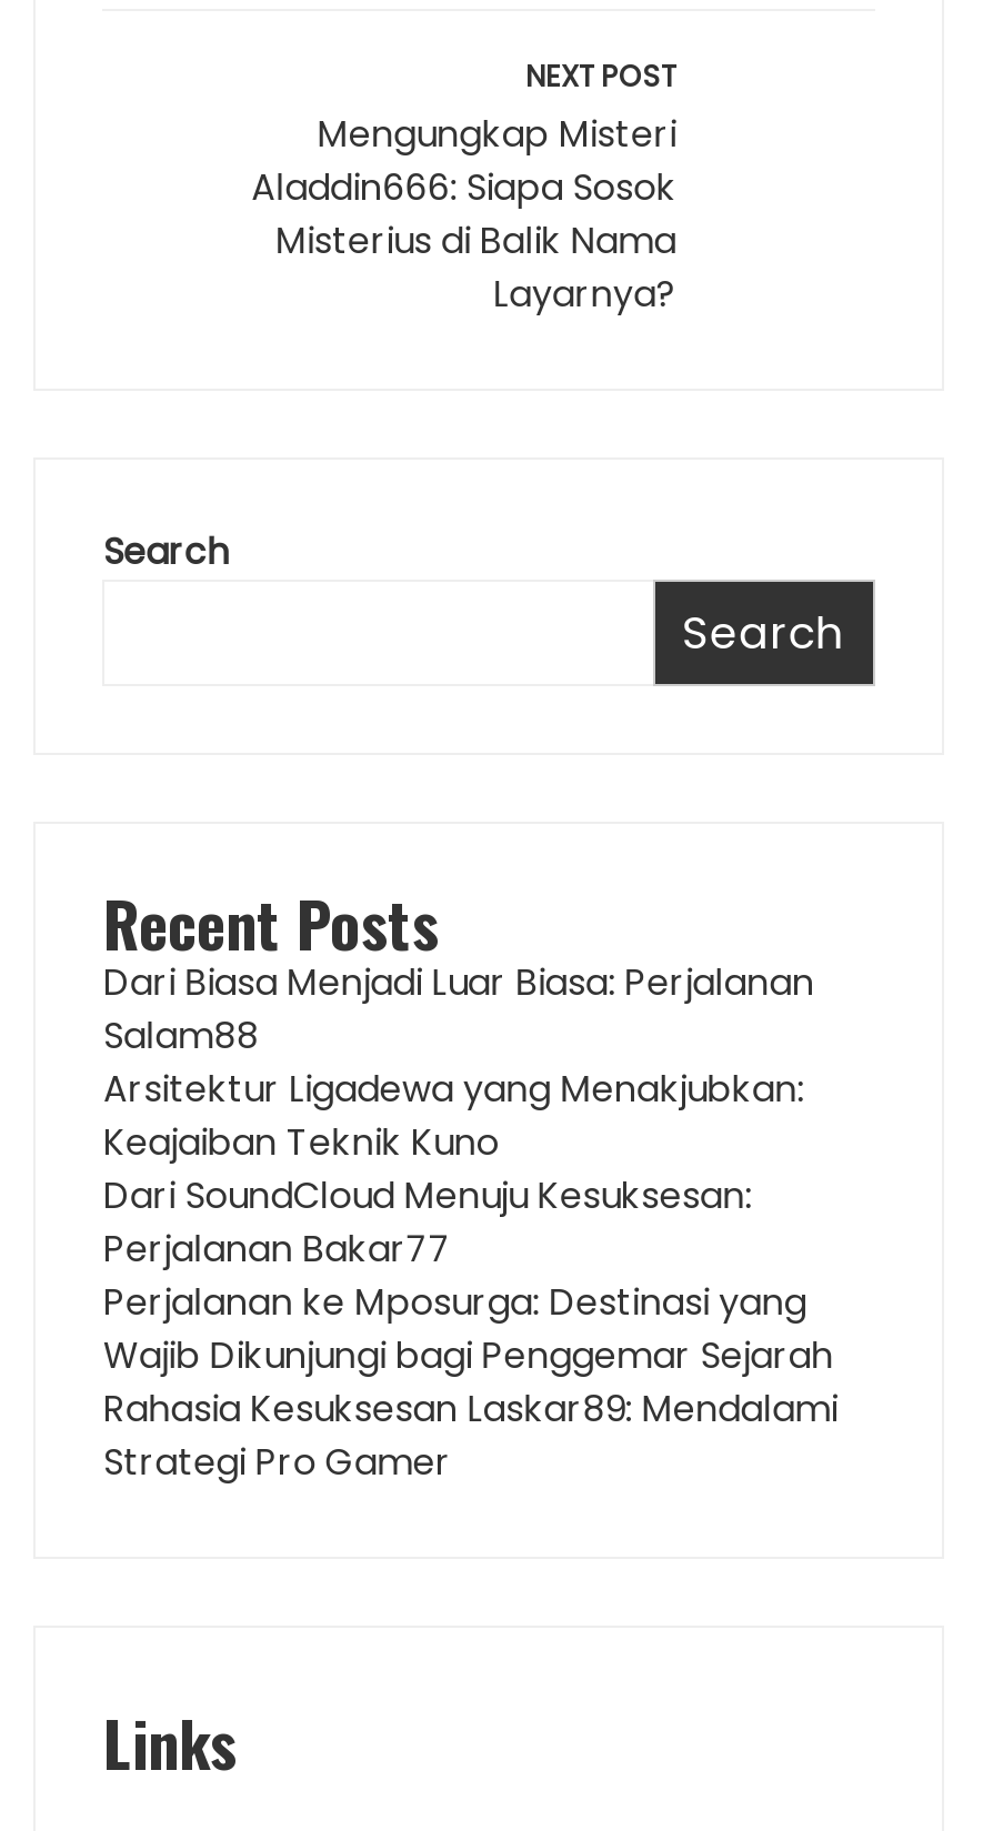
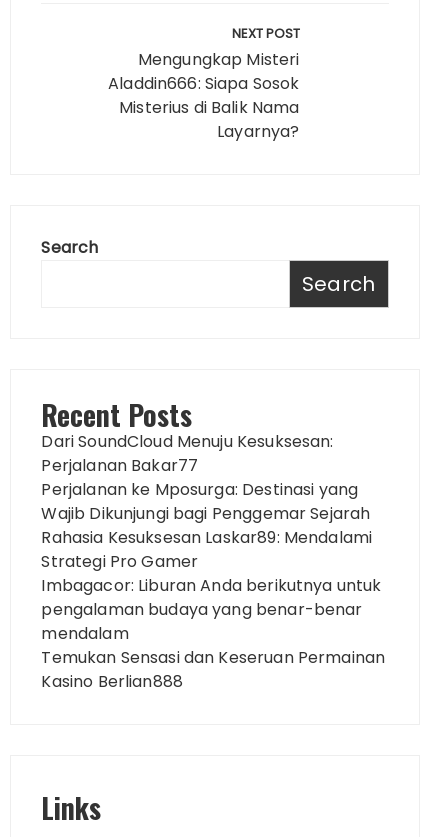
[103,958,814,1169] Dari Biasa Menjadi Luar Biasa: Perjalanan | Salam88 | Arsitektur Ligadewa yang Menakjubkan: | Keajaiban Teknik Kuno -> none
moved [103,1171,838,1489] -> [41,430,372,573]: Dari SoundCloud Menuju Kesuksesan: | Perjalanan Bakar77 | Perjalanan ke Mposurga: Destinasi yang | Wajib Dikunjungi bagi Penggemar Sejarah | Rahasia Kesuksesan Laskar89: Mendalami | Strategi Pro Gamer
none -> [41,574,385,693] Imbagacor: Liburan Anda berikutnya untuk | pengalaman budaya yang benar-benar | mendalam | Temukan Sensasi dan Keseruan Permainan | Kasino Berlian888

